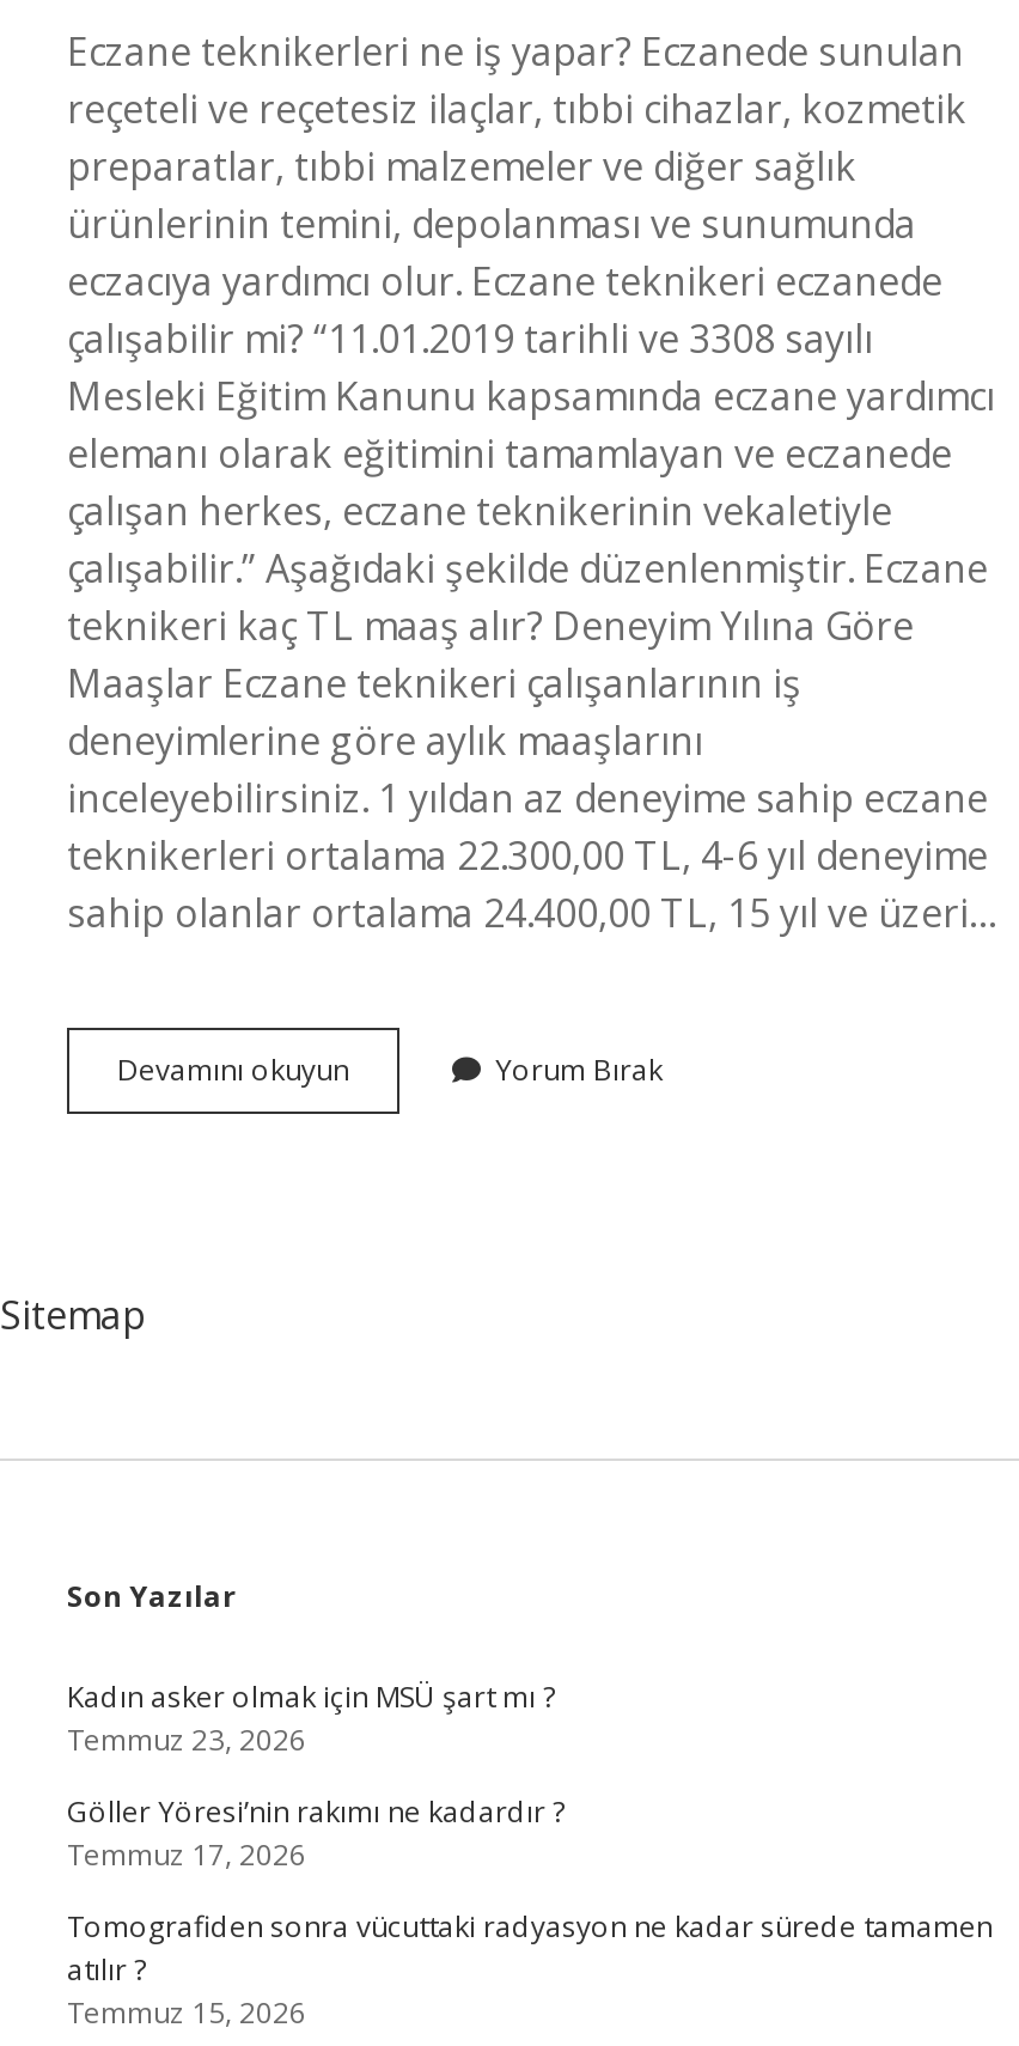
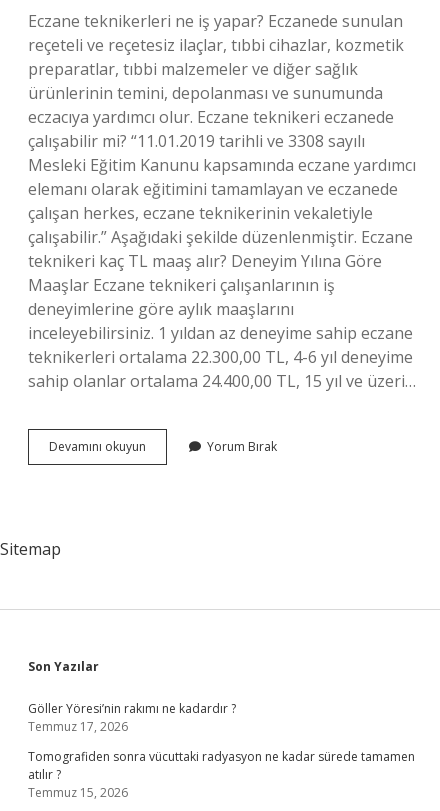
[67,1676,555,1760] Kadın asker olmak için MSÜ şart mı ? | Temmuz 23, 2026 -> none

